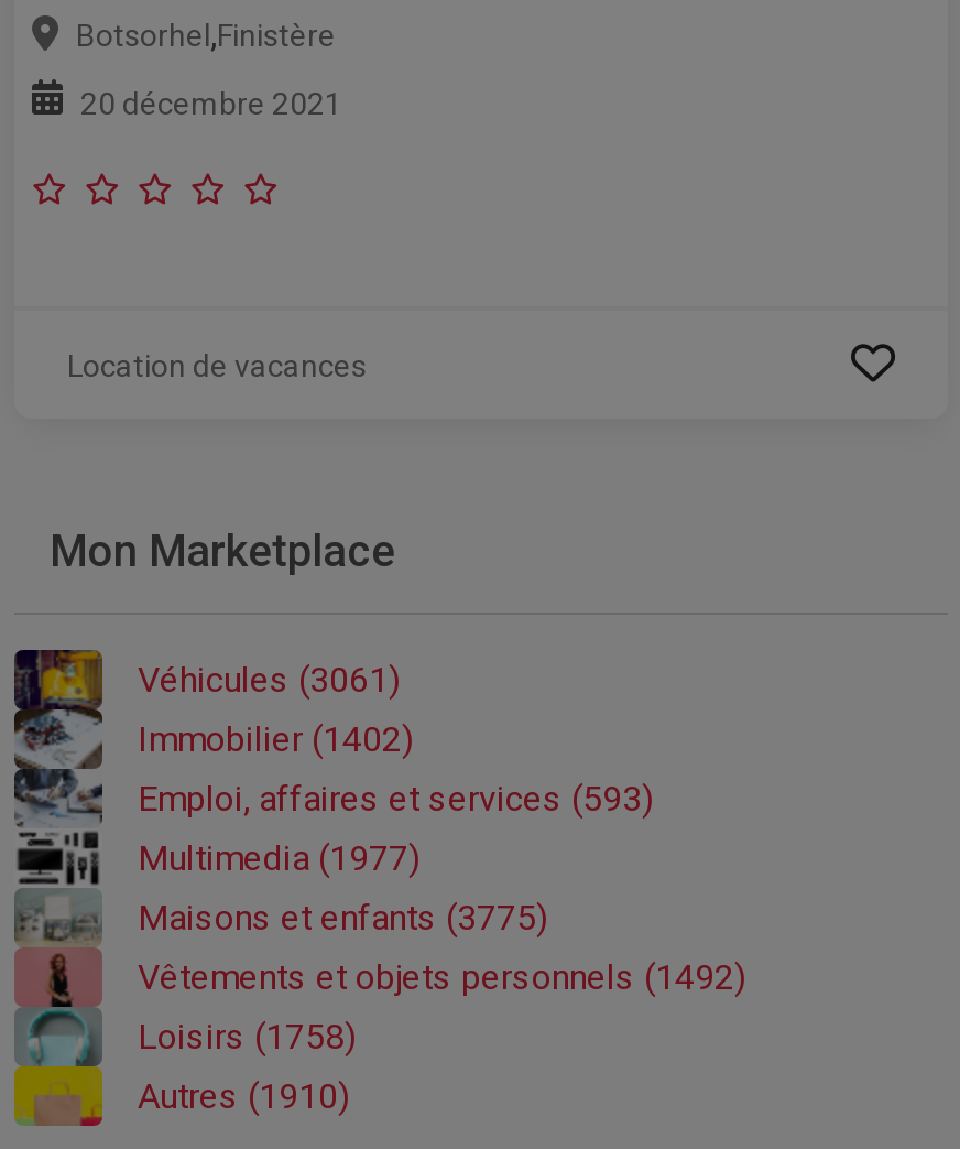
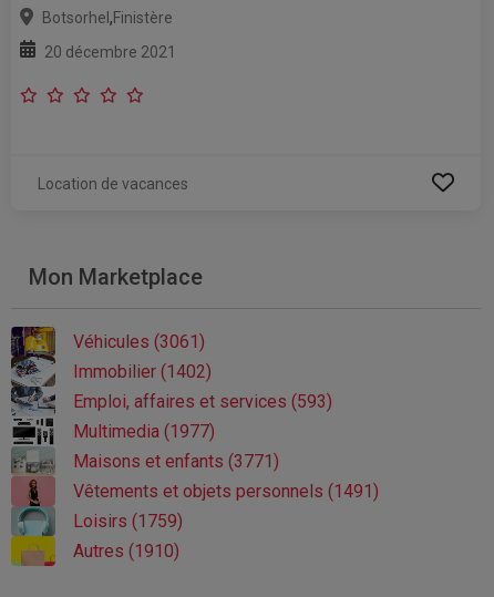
[138,896,547,938] Maisons et enfants (3775) -> [73,450,279,472] Maisons et enfants (3771)
[138,956,745,997] Vêtements et objets personnels (1492) -> [73,480,379,501] Vêtements et objets personnels (1491)
[138,1015,356,1057] Loisirs (1758) -> [73,510,183,531] Loisirs (1759)

